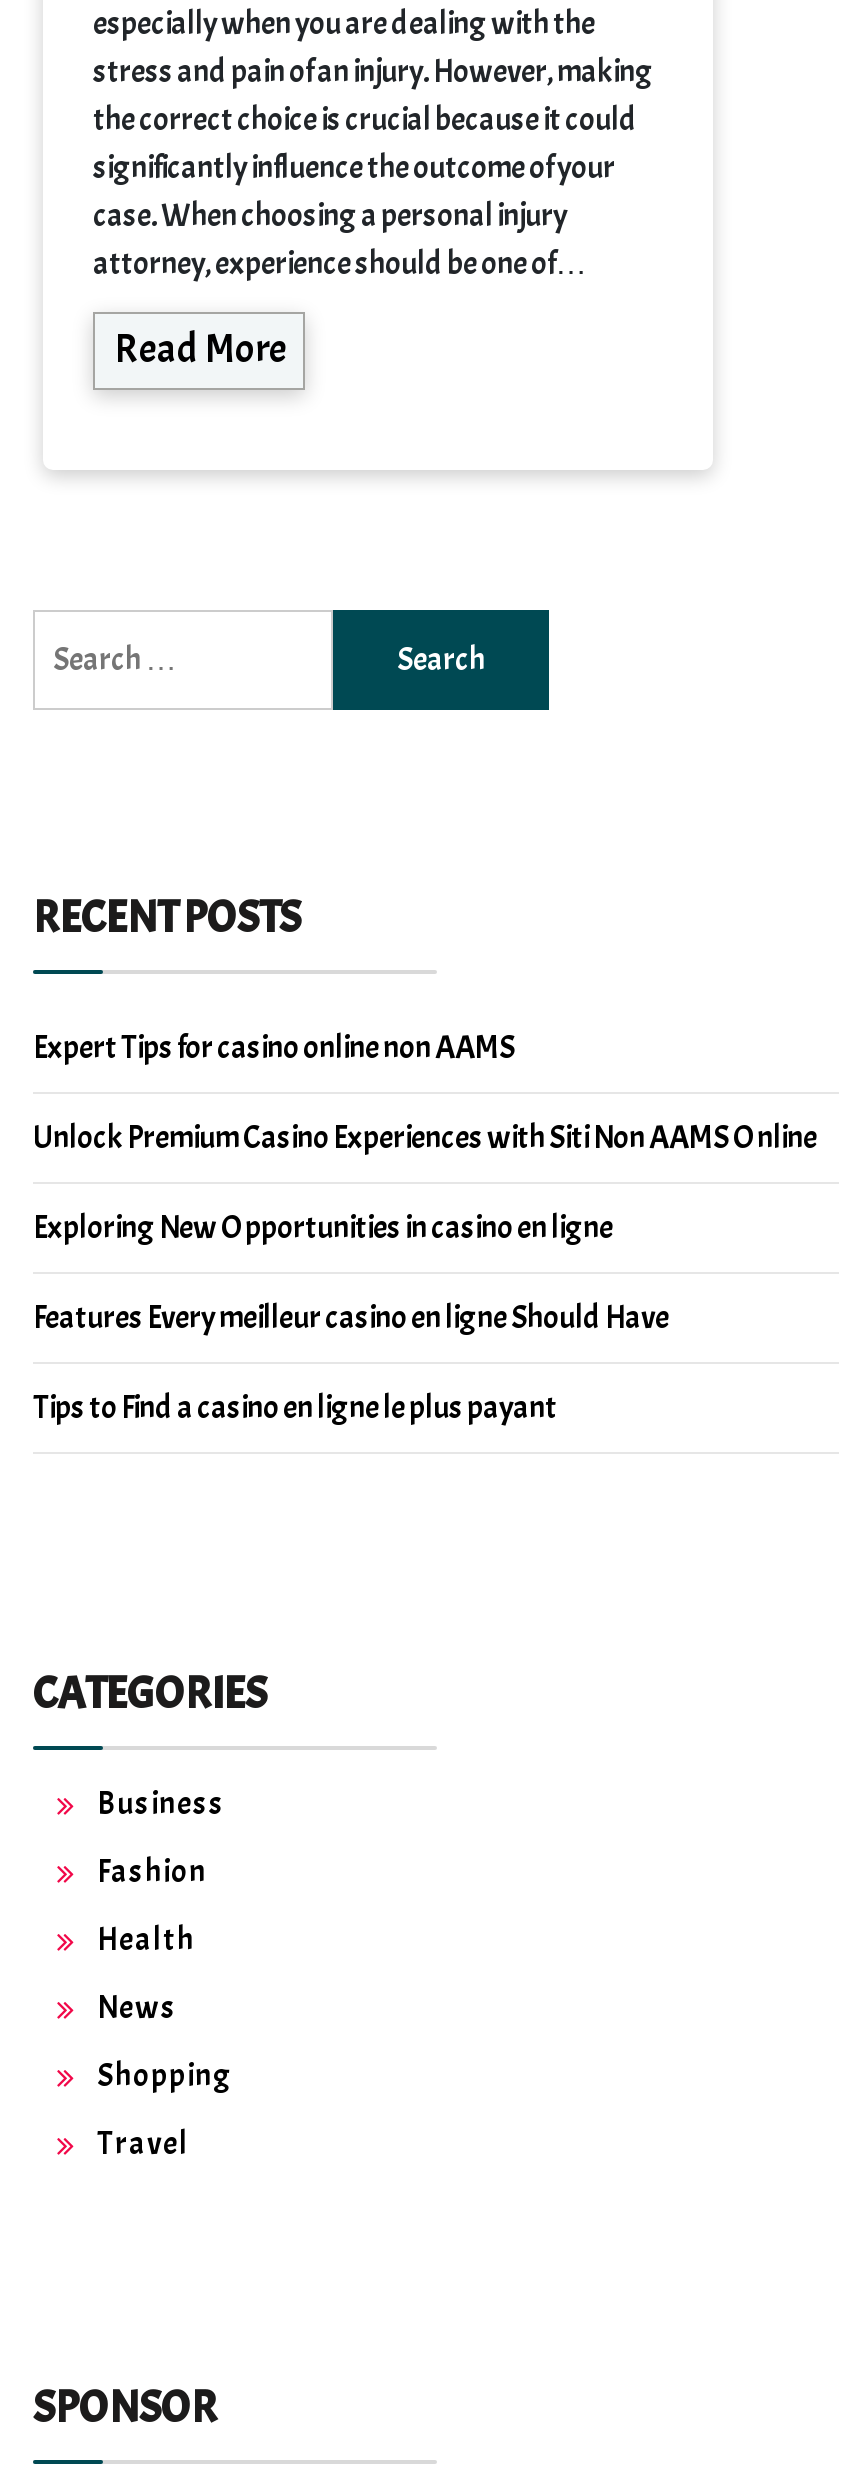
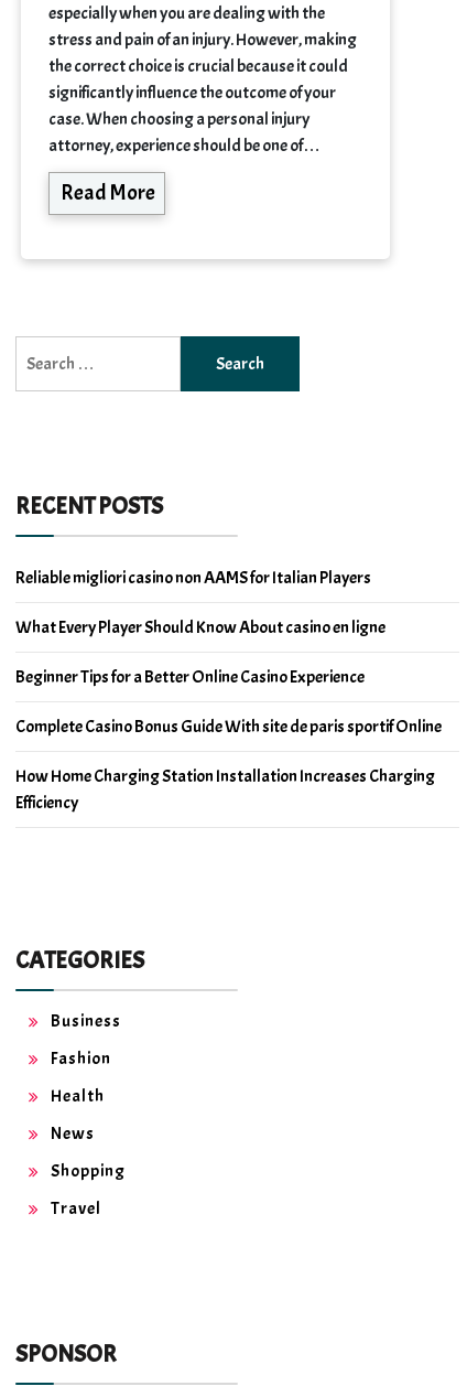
[33,1028,515,1068] Expert Tips for casino online non AAMS -> [15,567,371,589] Reliable migliori casino non AAMS for Italian Players
[33,1118,817,1158] Unlock Premium Casino Experiences with Siti Non AAMS Online -> [15,616,385,638] What Every Player Should Know About casino en ligne
[33,1208,613,1248] Exploring New Opportunities in casino en ligne -> [15,666,365,688] Beginner Tips for a Better Online Casino Experience
[33,1298,669,1338] Features Every meilleur casino en ligne Should Have -> [15,716,442,738] Complete Casino Bonus Guide With site de paris sportif Online
[33,1388,557,1428] Tips to Find a casino en ligne le plus payant -> [15,765,435,814] How Home Charging Station Installation Increases Charging | Efficiency

